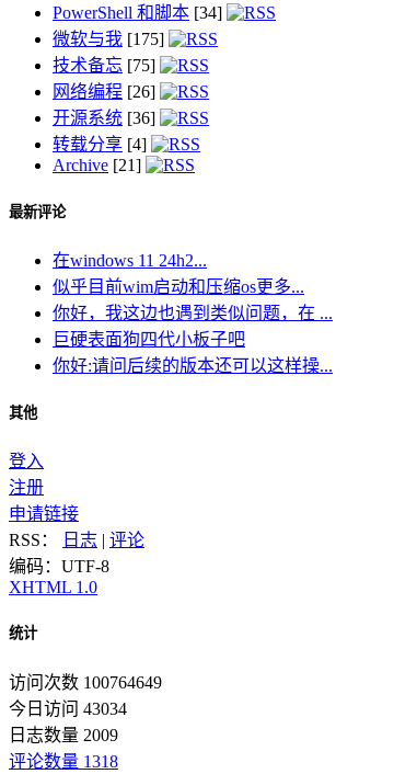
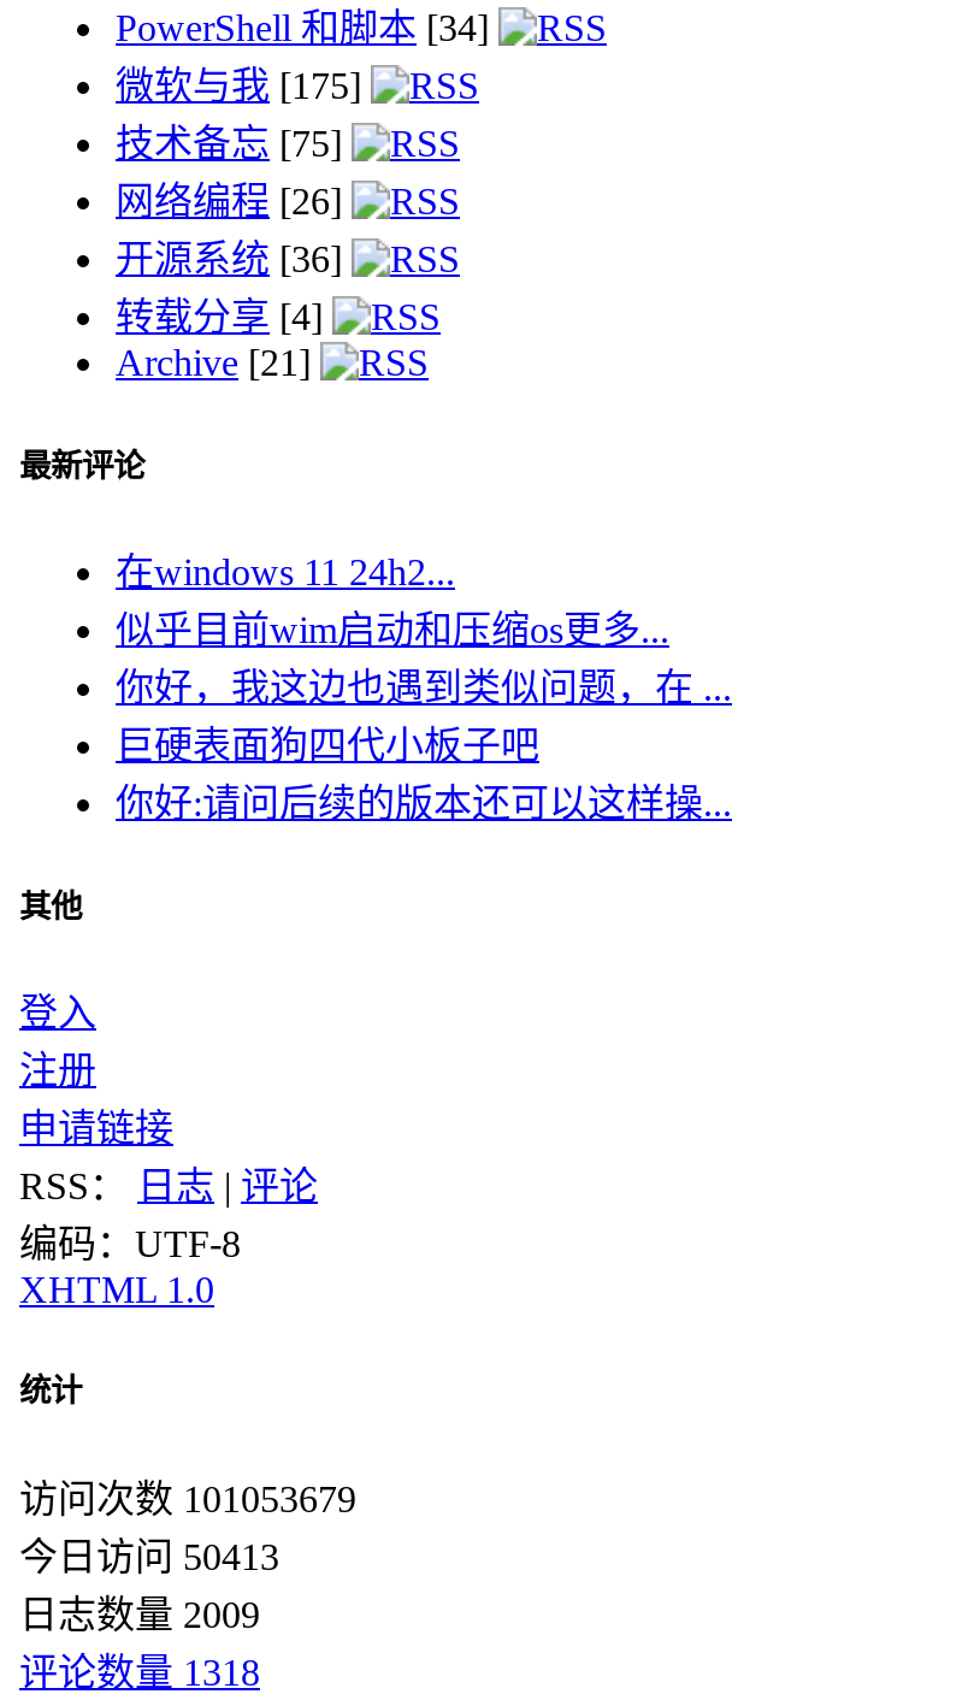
[9,673,162,691] 访问次数 100764649 -> [19,1477,356,1518] 访问次数 101053679
[9,699,127,718] 今日访问 43034 -> [19,1535,279,1576] 今日访问 50413

